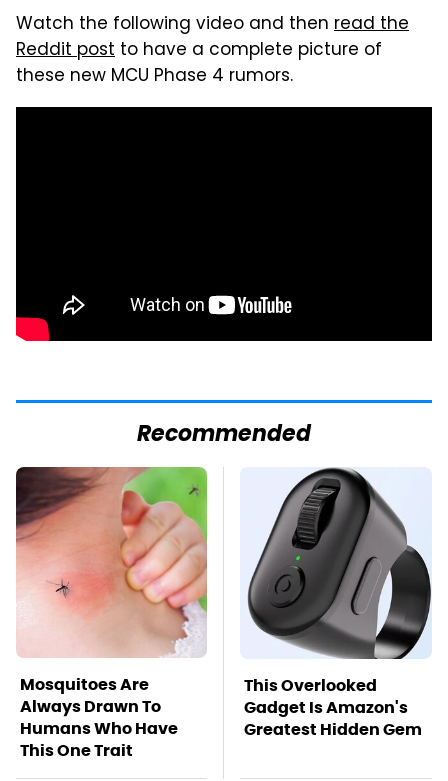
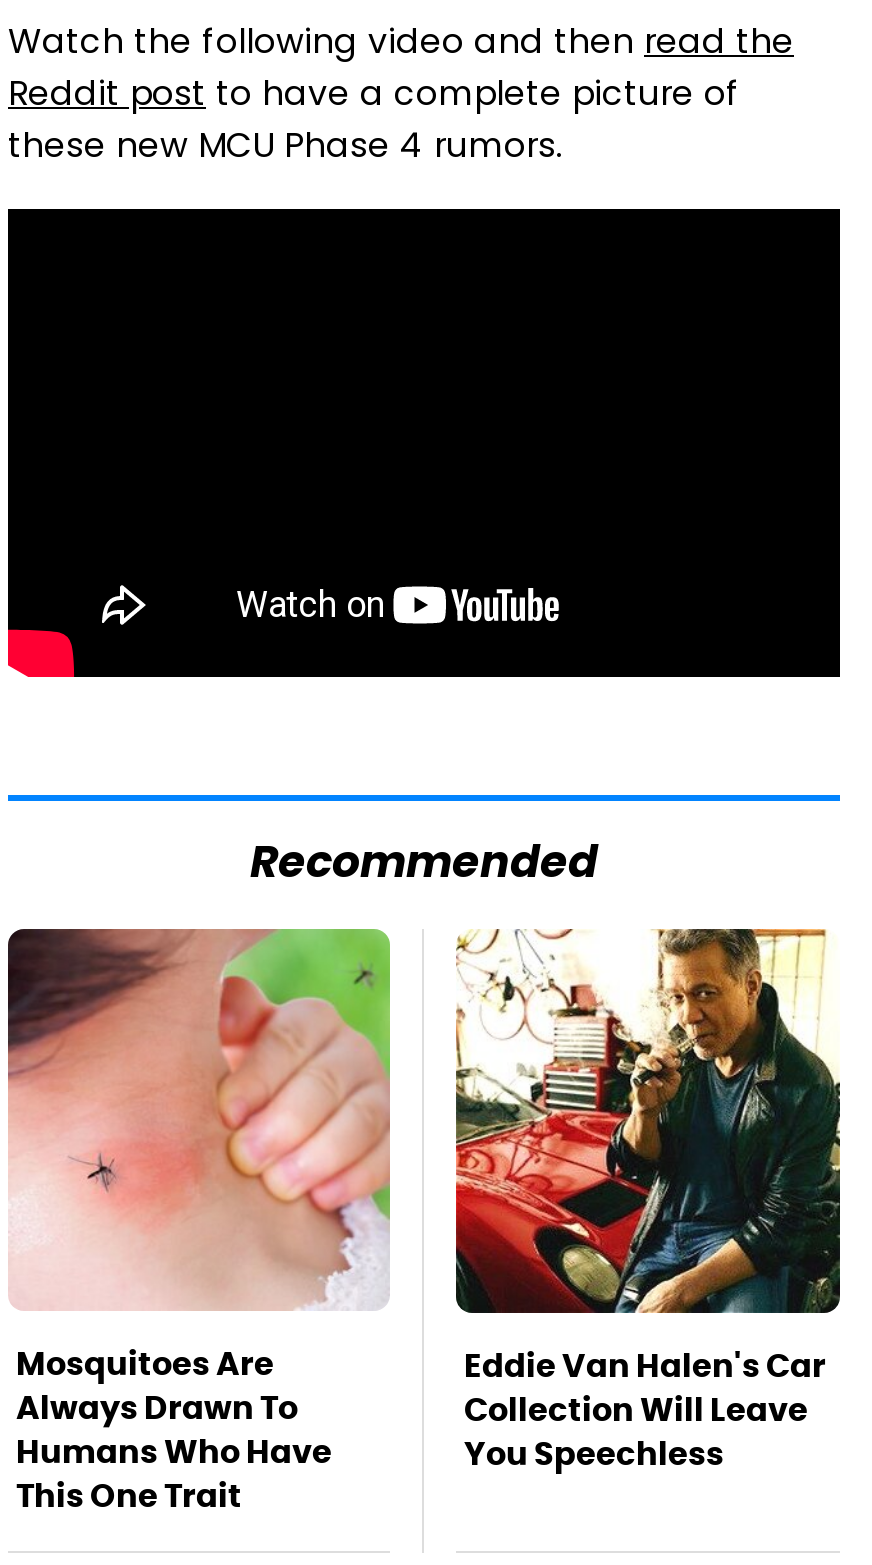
[240,467,432,740] [image] | This Overlooked | Gadget Is Amazon's | Greatest Hidden Gem -> [454,927,842,1475] [image] | Eddie Van Halen's Car | Collection Will Leave | You Speechless

